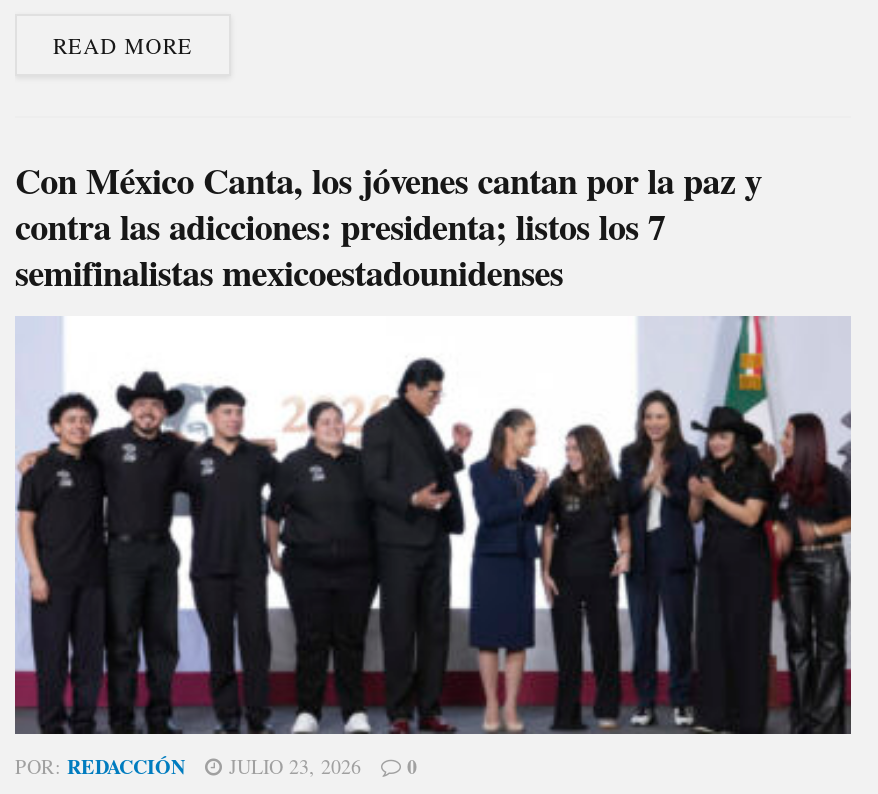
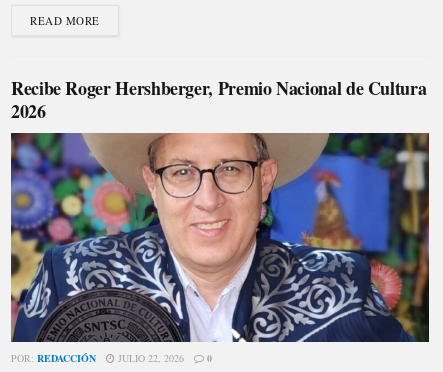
[15,154,762,298] Con México Canta, los jóvenes cantan por la paz y | contra las adicciones: presidenta; listos los 7 | semifinalistas mexicoestadounidenses -> [11,75,426,124] Recibe Roger Hershberger, Premio Nacional de Cultura | 2026
[15,316,853,780] [image] | POR: REDACCIÓN JULIO 23, 2026 0 -> [10,132,430,365] [image] | POR: REDACCIÓN JULIO 22, 2026 0

